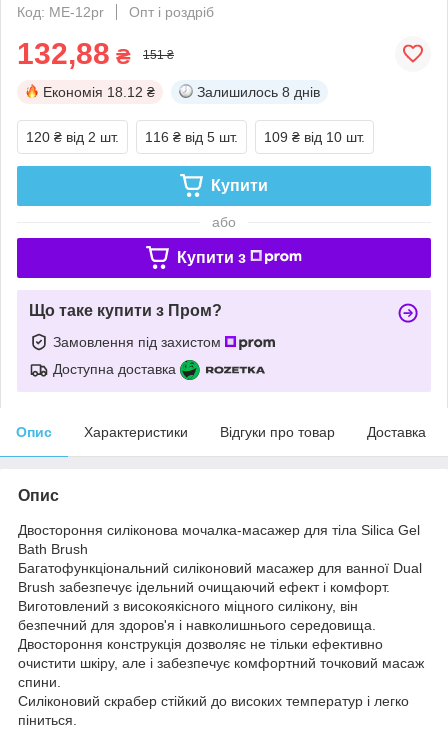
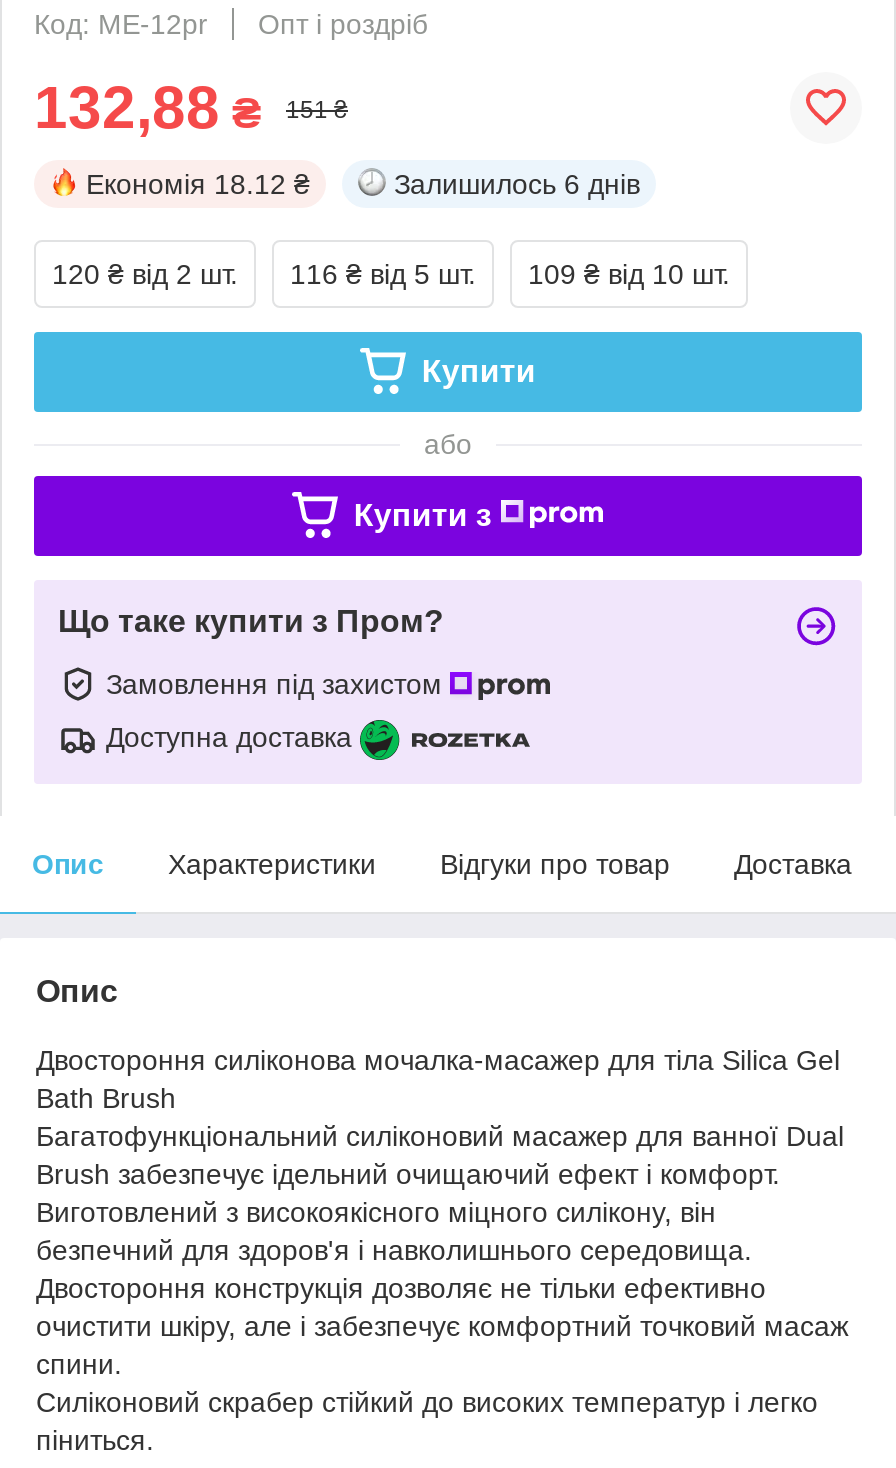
[197,84,320,100] Залишилось 8 днів -> [394,168,640,200] Залишилось 6 днів

